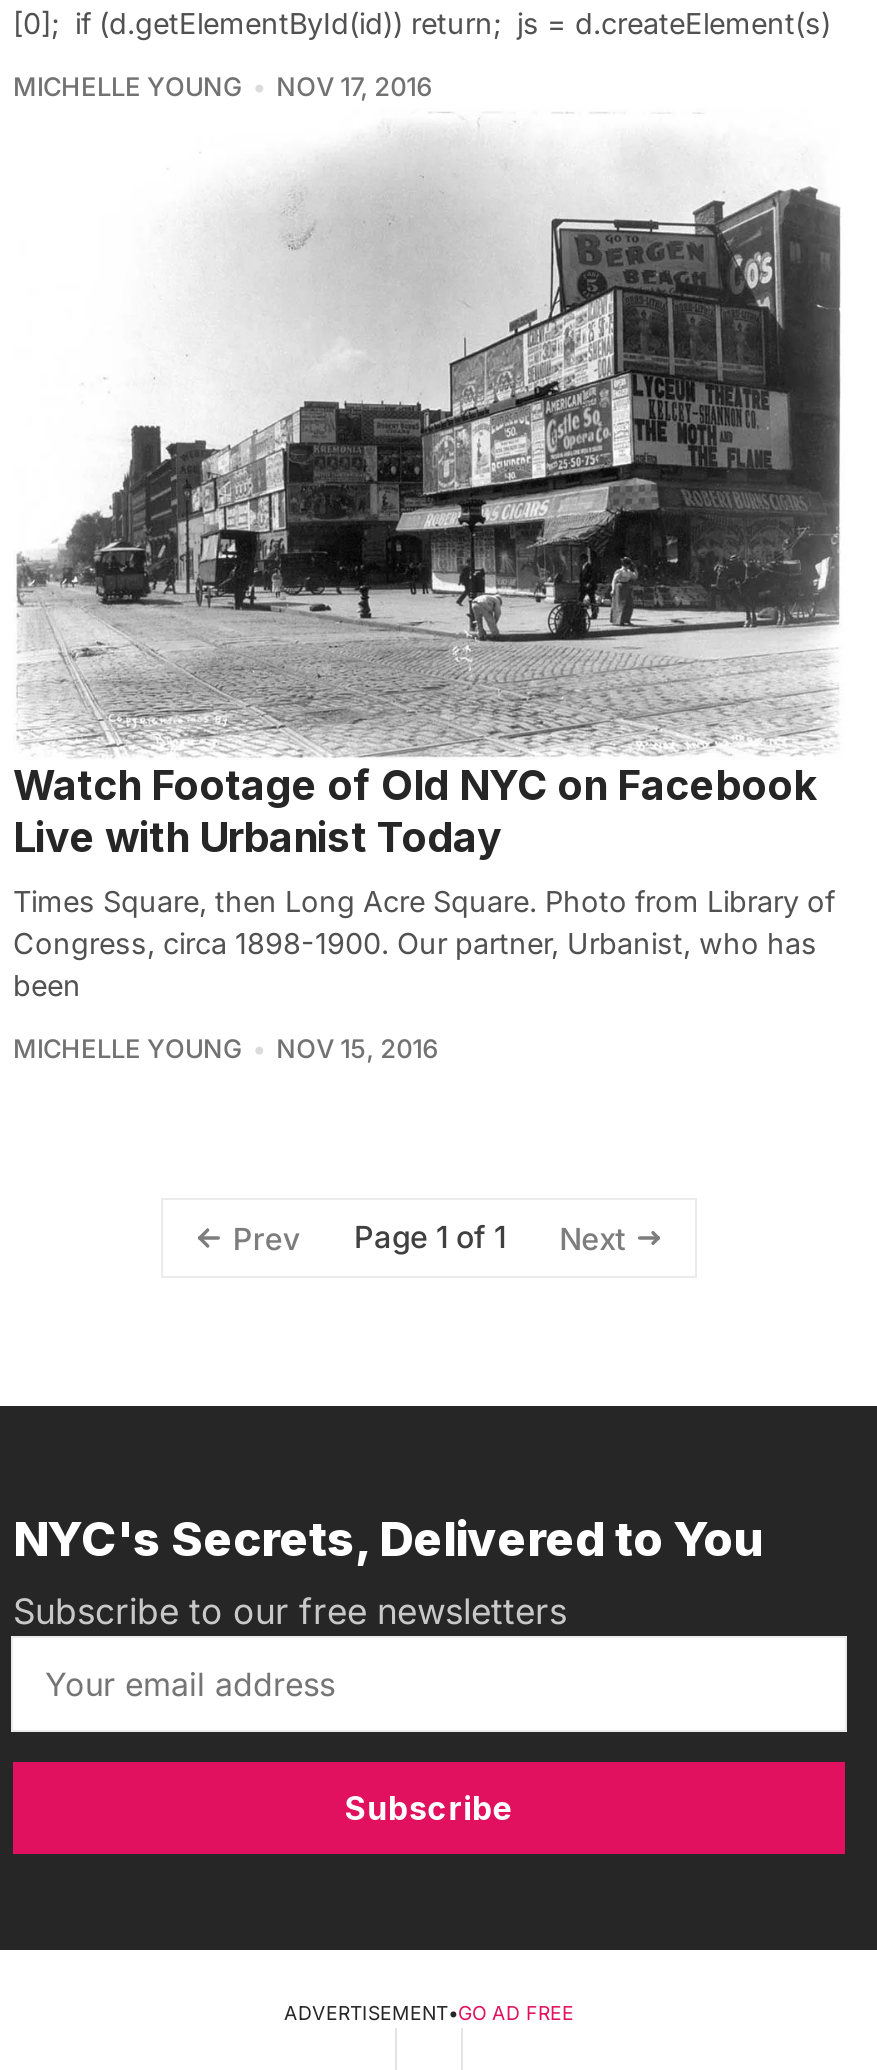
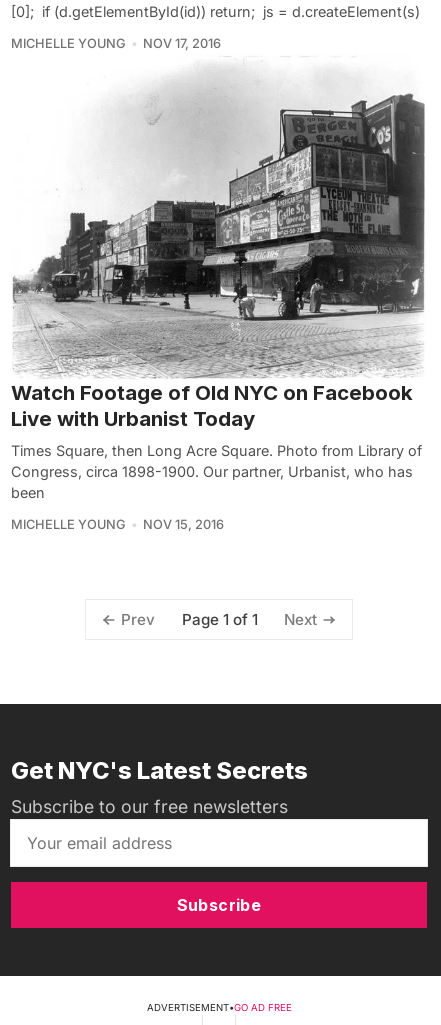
[13,1511,761,1569] NYC's Secrets, Delivered to You -> [11,756,308,785] Get NYC's Latest Secrets

